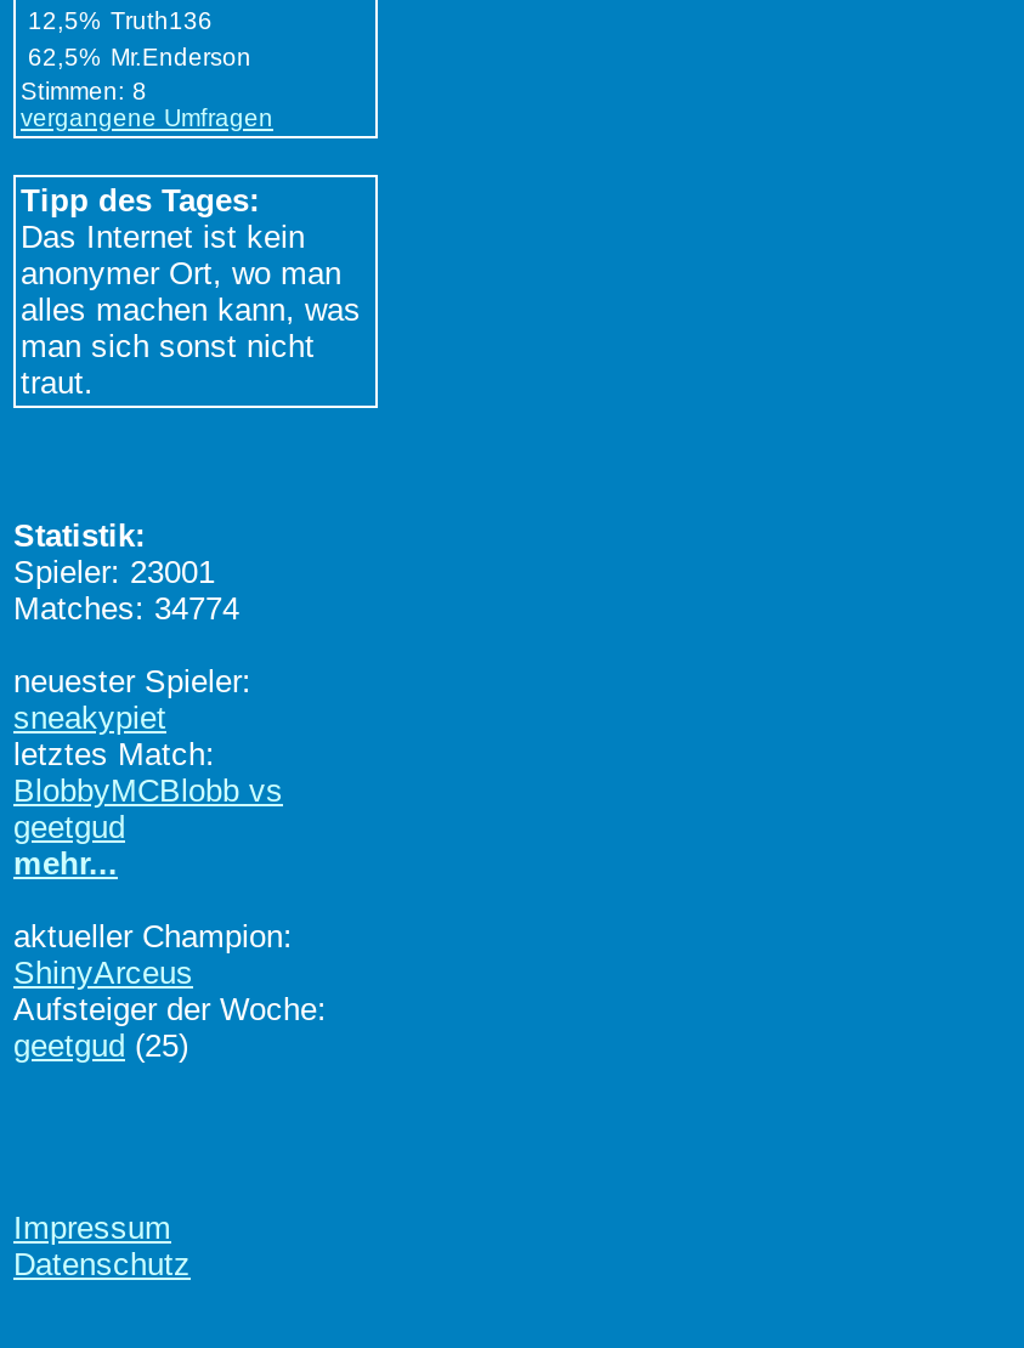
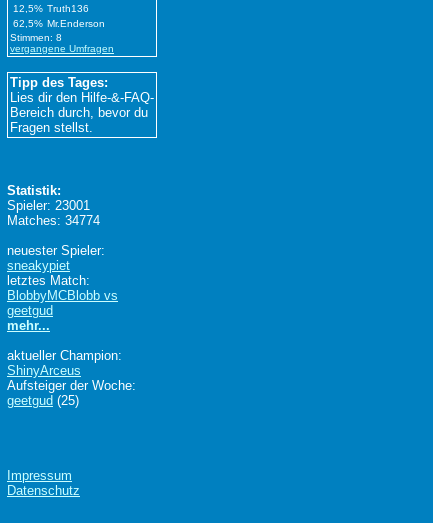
[21,219,361,401] Das Internet ist kein | anonymer Ort, wo man | alles machen kann, was | man sich sonst nicht | traut. -> [10,90,154,135] Lies dir den Hilfe-&-FAQ- | Bereich durch, bevor du | Fragen stellst.

